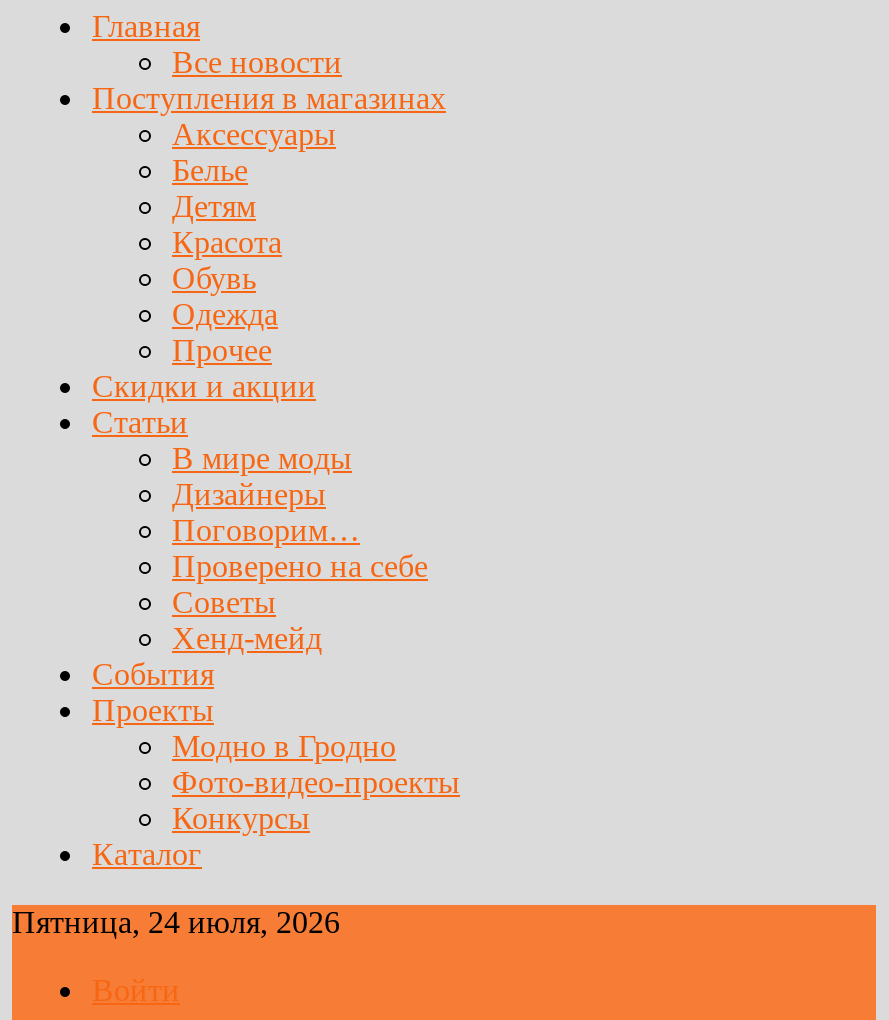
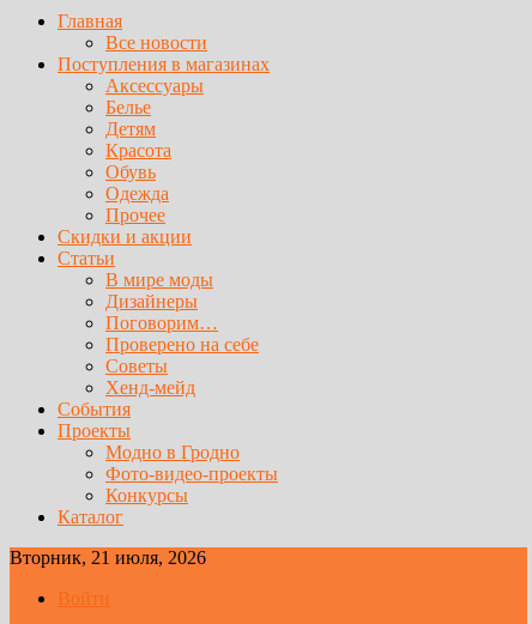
[12,905,340,939] Пятница, 24 июля, 2026 -> [10,547,206,568] Вторник, 21 июля, 2026

